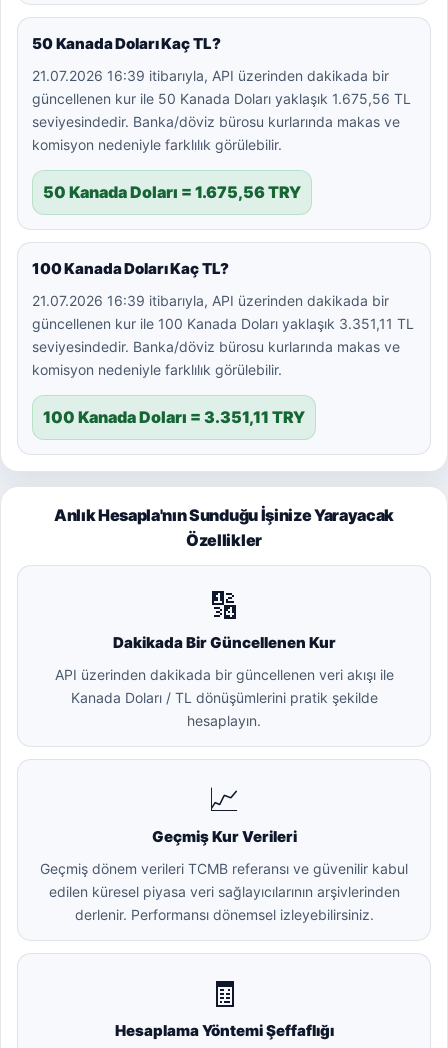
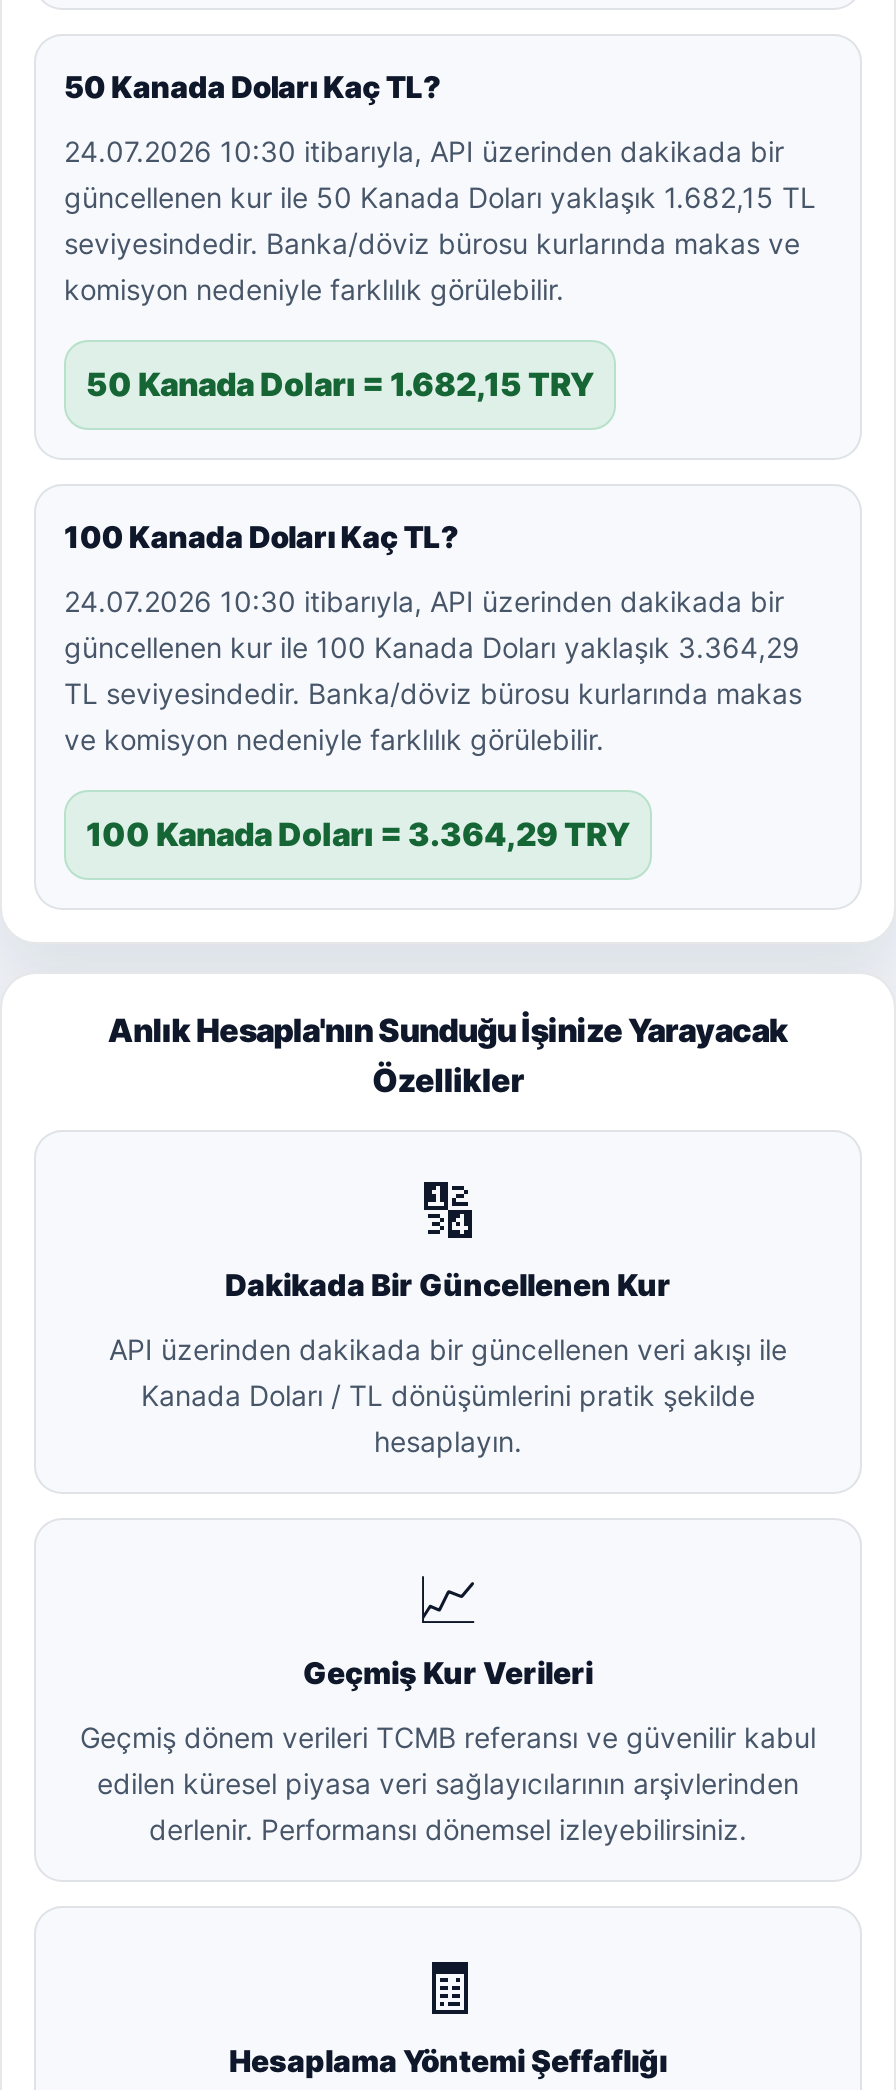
[32,67,389,84] 21.07.2026 16:39 itibarıyla, API üzerinden dakikada bir -> [64,134,784,168] 24.07.2026 10:30 itibarıyla, API üzerinden dakikada bir
[32,90,411,107] güncellenen kur ile 50 Kanada Doları yaklaşık 1.675,56 TL -> [64,180,816,214] güncellenen kur ile 50 Kanada Doları yaklaşık 1.682,15 TL
[43,182,301,202] 50 Kanada Doları = 1.675,56 TRY -> [86,364,594,404] 50 Kanada Doları = 1.682,15 TRY
[32,292,414,378] 21.07.2026 16:39 itibarıyla, API üzerinden dakikada bir | güncellenen kur ile 100 Kanada Doları yaklaşık 3.351,11 TL | seviyesindedir. Banka/döviz bürosu kurlarında makas ve | komisyon nedeniyle farklılık görülebilir. -> [64,584,802,756] 24.07.2026 10:30 itibarıyla, API üzerinden dakikada bir | güncellenen kur ile 100 Kanada Doları yaklaşık 3.364,29 | TL seviyesindedir. Banka/döviz bürosu kurlarında makas | ve komisyon nedeniyle farklılık görülebilir.
[43,407,305,427] 100 Kanada Doları = 3.351,11 TRY -> [86,814,630,854] 100 Kanada Doları = 3.364,29 TRY

